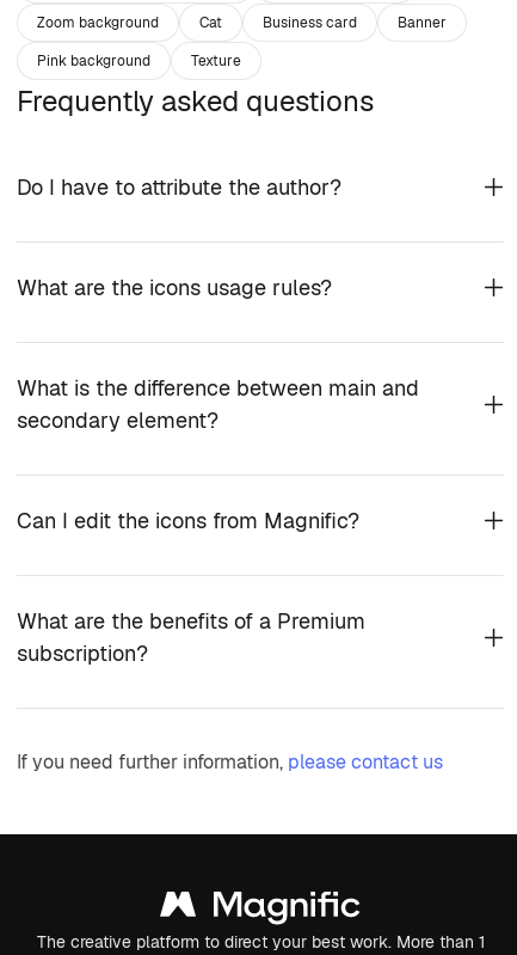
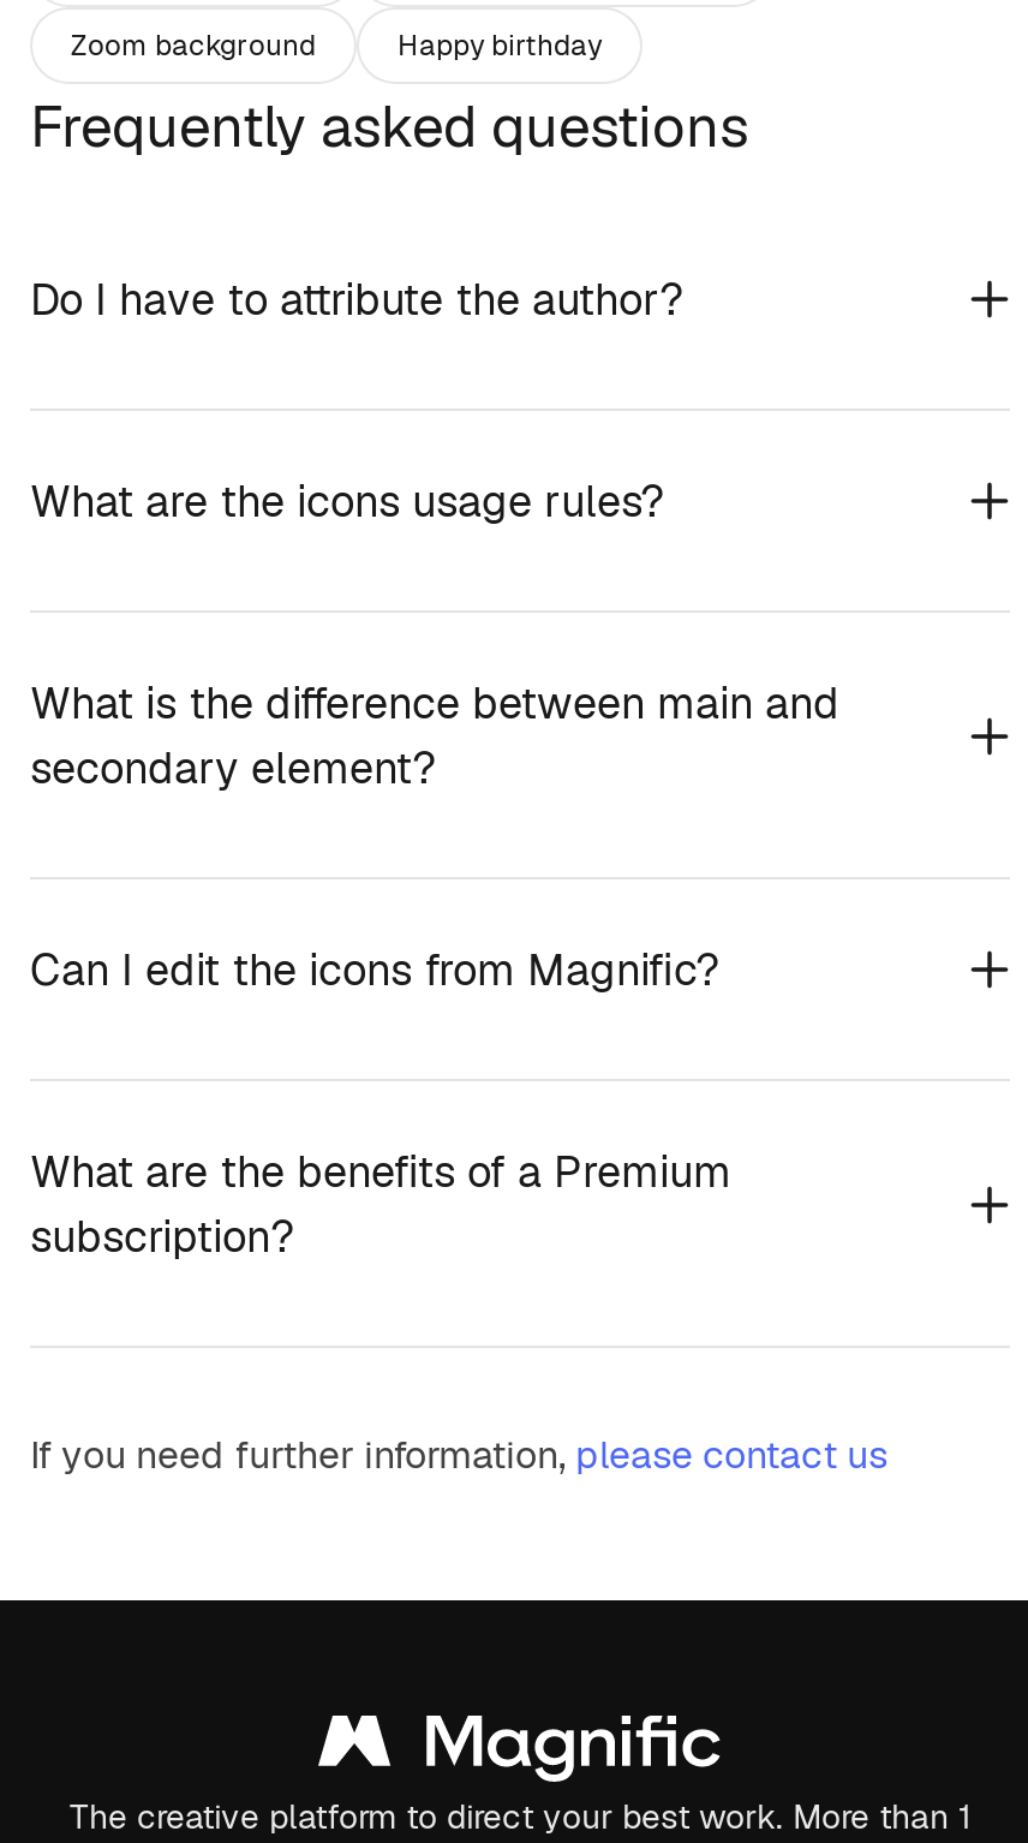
[37,13,447,70] Cat | Business card | Banner | Pink background | Texture -> [398,25,602,64] Happy birthday

